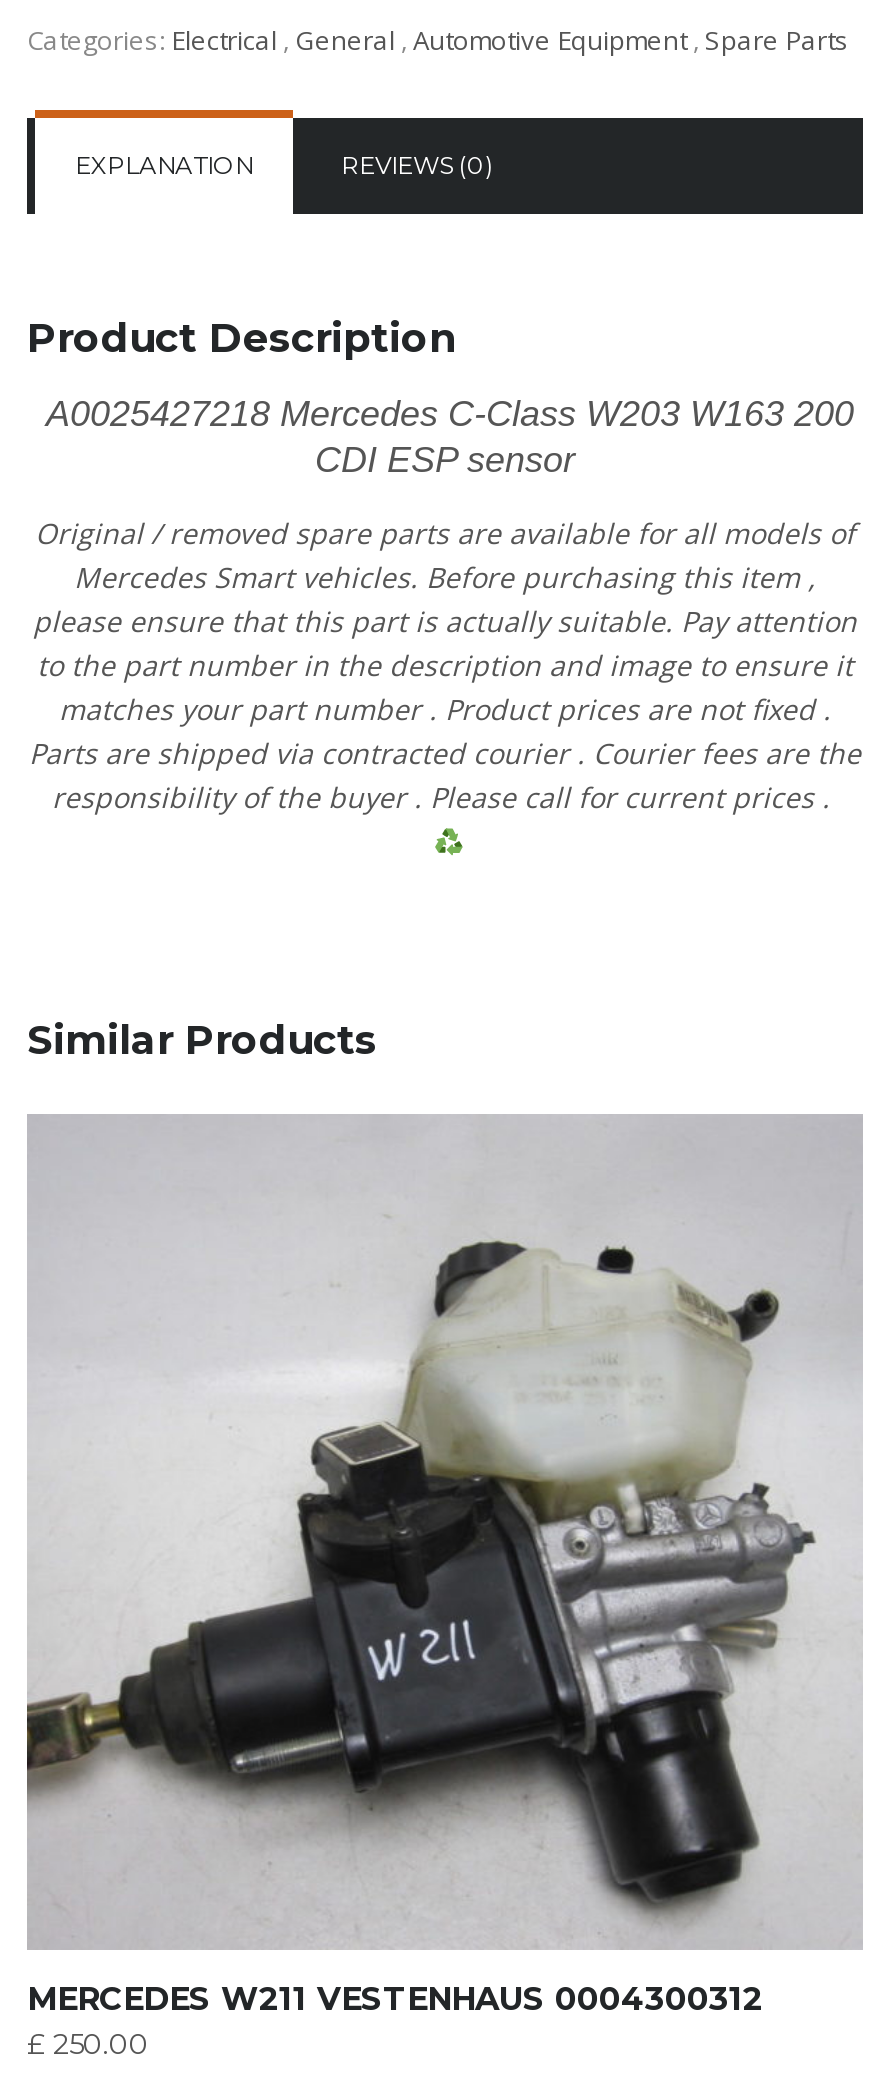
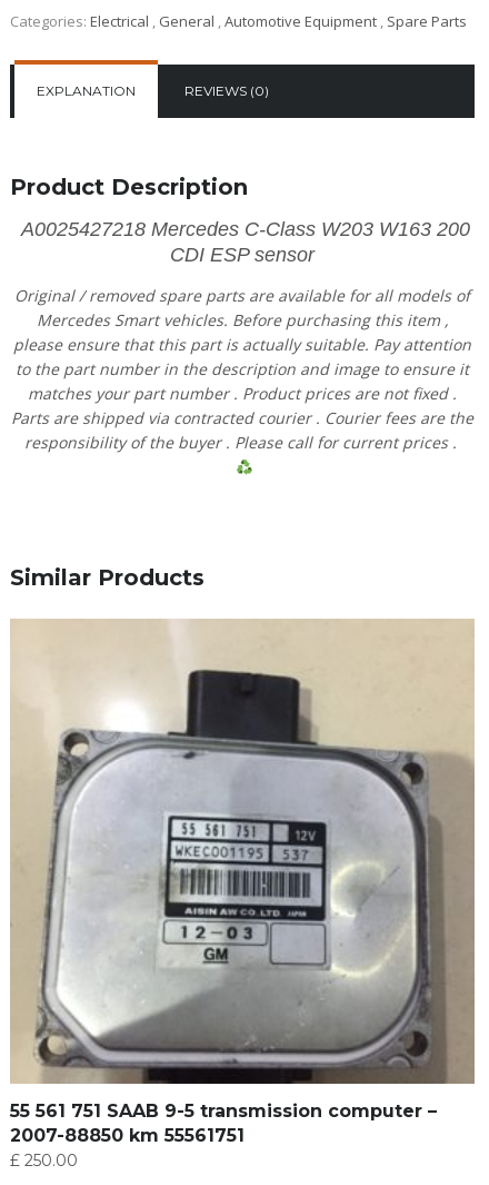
[27,1116,861,2019] [image] | MERCEDES W211 VESTENHAUS 0004300312 -> [10,620,475,1147] [image] | 55 561 751 SAAB 9-5 transmission computer – | 2007-88850 km 55561751

